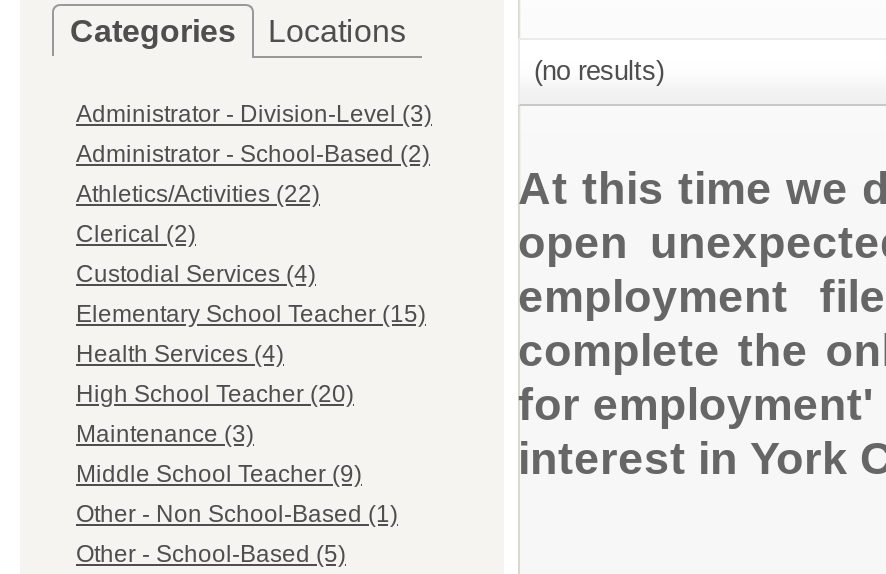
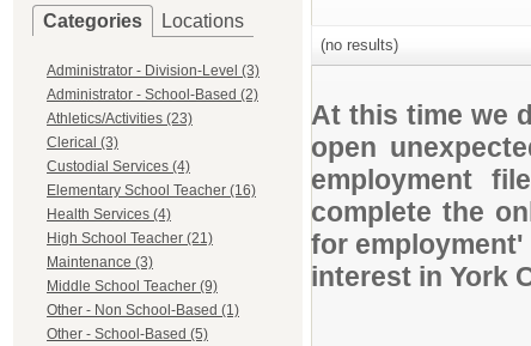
[76,180,320,208] Athletics/Activities (22) -> [47,110,193,127] Athletics/Activities (23)
[76,220,196,248] Clerical (2) -> [47,134,118,151] Clerical (3)
[76,300,426,328] Elementary School Teacher (15) -> [47,182,256,199] Elementary School Teacher (16)
[76,380,354,408] High School Teacher (20) -> [47,230,213,247] High School Teacher (21)

